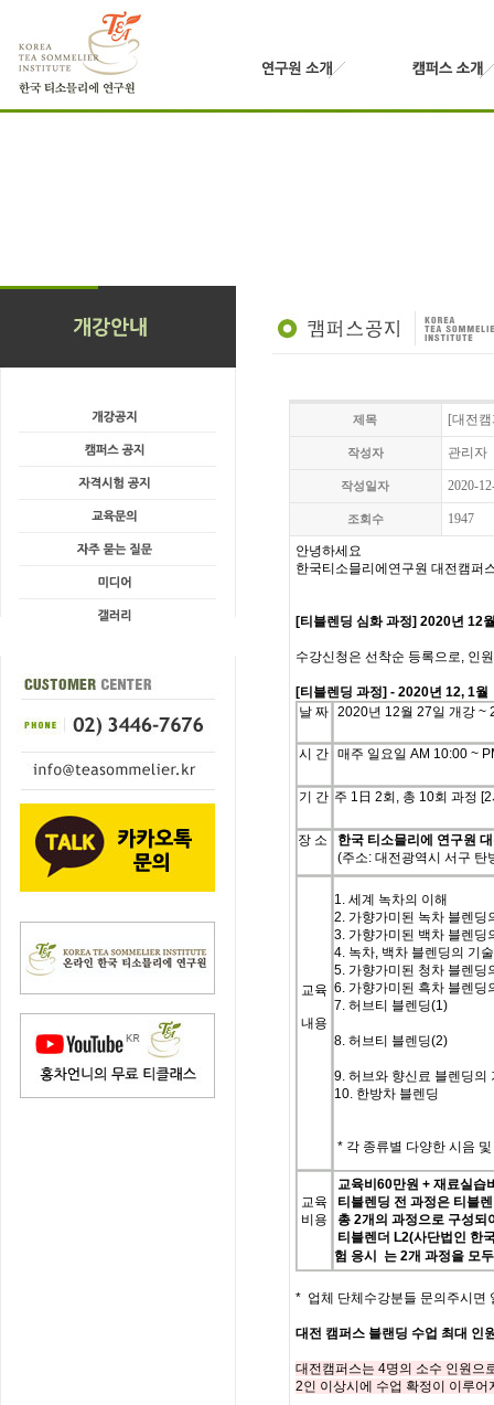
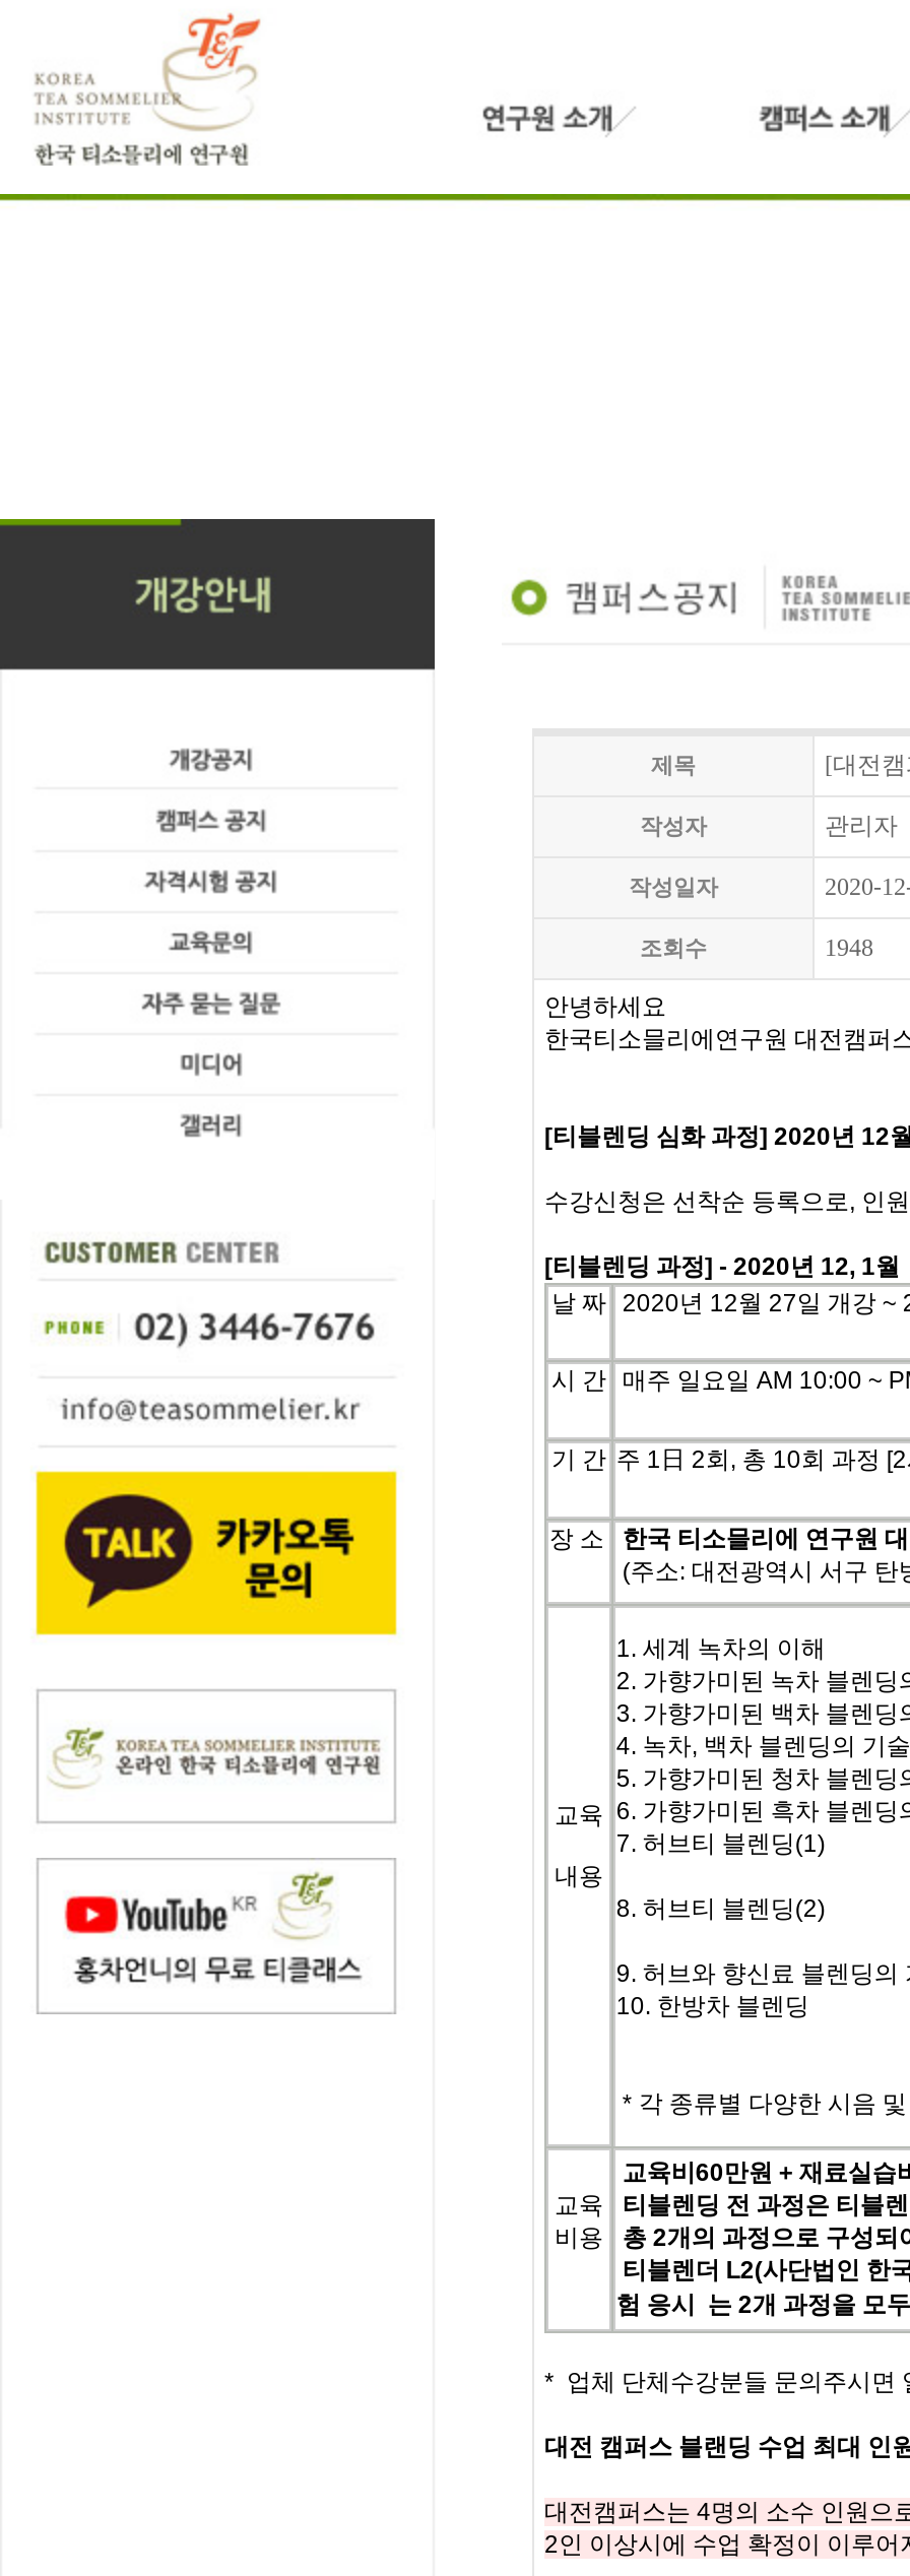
[448,511,474,526] 1947 -> [825,933,873,962] 1948

